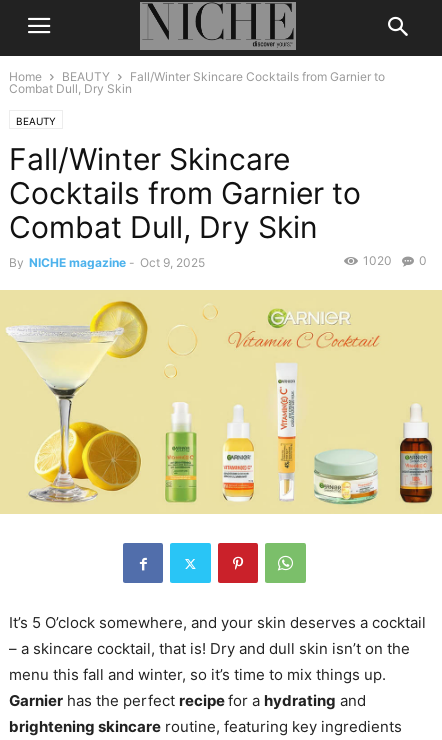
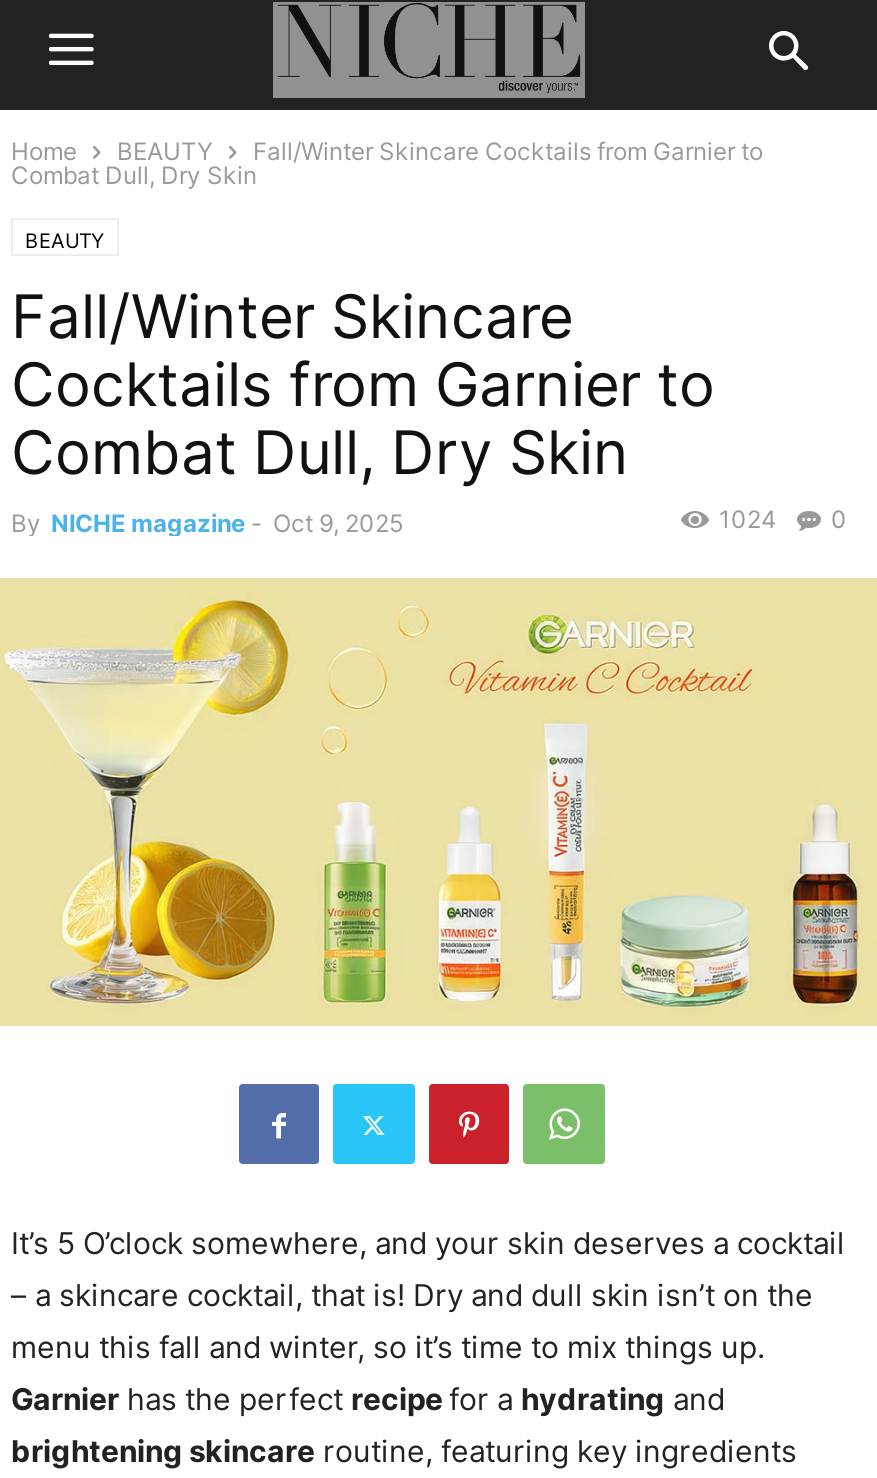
[363,253,427,268] 1020 0 -> [719,504,847,534] 1024 0

